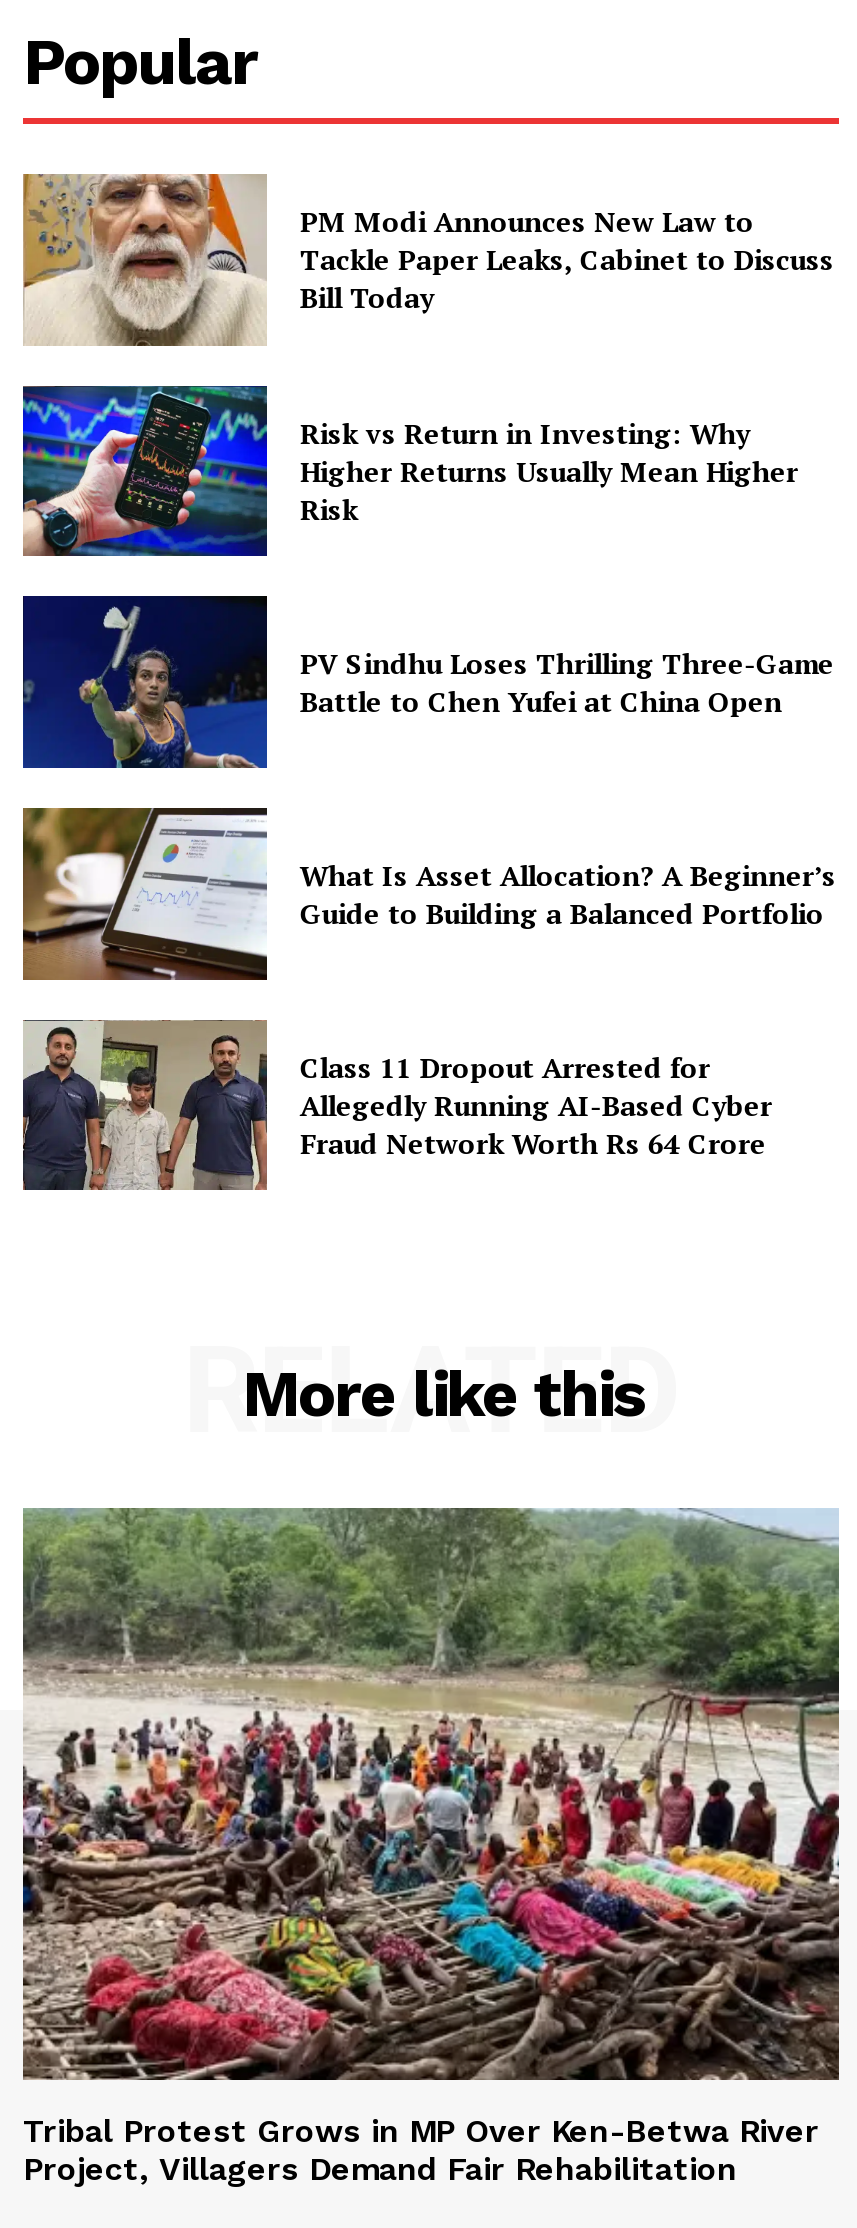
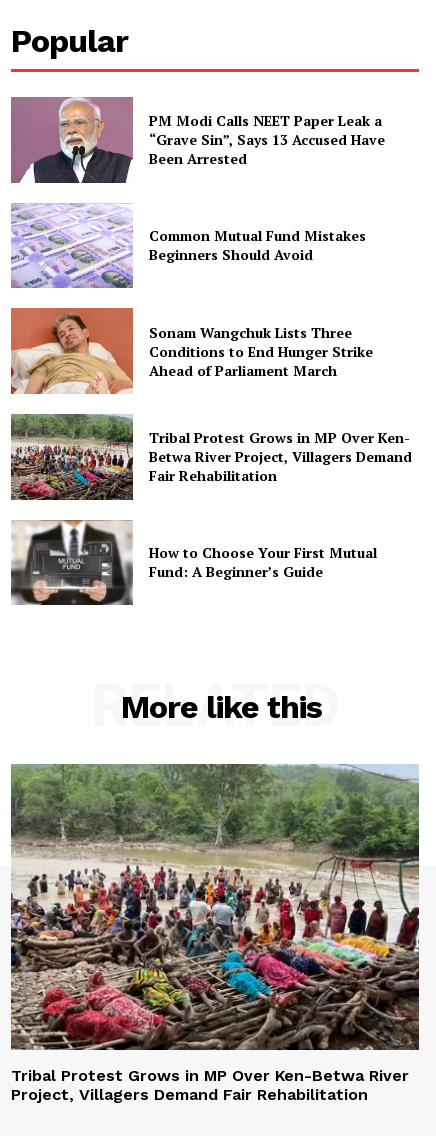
[23,172,834,348] [image] | PM Modi Announces New Law to | Tackle Paper Leaks, Cabinet to Discuss | Bill Today -> [11,96,385,184] [image] | PM Modi Calls NEET Paper Leak a | “Grave Sin”, Says 13 Accused Have | Been Arrested
[21,384,798,558] [image] | Risk vs Return in Investing: Why | Higher Returns Usually Mean Higher | Risk -> [10,203,366,289] [image] | Common Mutual Fund Mistakes | Beginners Should Avoid
[21,594,834,770] [image] | PV Sindhu Loses Thrilling Three-Game | Battle to Chen Yufei at China Open -> [10,307,373,395] [image] | Sonam Wangchuk Lists Three | Conditions to End Hunger Strike | Ahead of Parliament March
[21,806,836,982] [image] | What Is Asset Allocation? A Beginner’s | Guide to Building a Balanced Portfolio -> [10,413,412,501] [image] | Tribal Protest Grows in MP Over Ken- | Betwa River Project, Villagers Demand | Fair Rehabilitation
[21,1020,772,1192] [image] | Class 11 Dropout Arrested for | Allegedly Running AI-Based Cyber | Fraud Network Worth Rs 64 Crore -> [11,521,377,606] [image] | How to Choose Your First Mutual | Fund: A Beginner’s Guide

